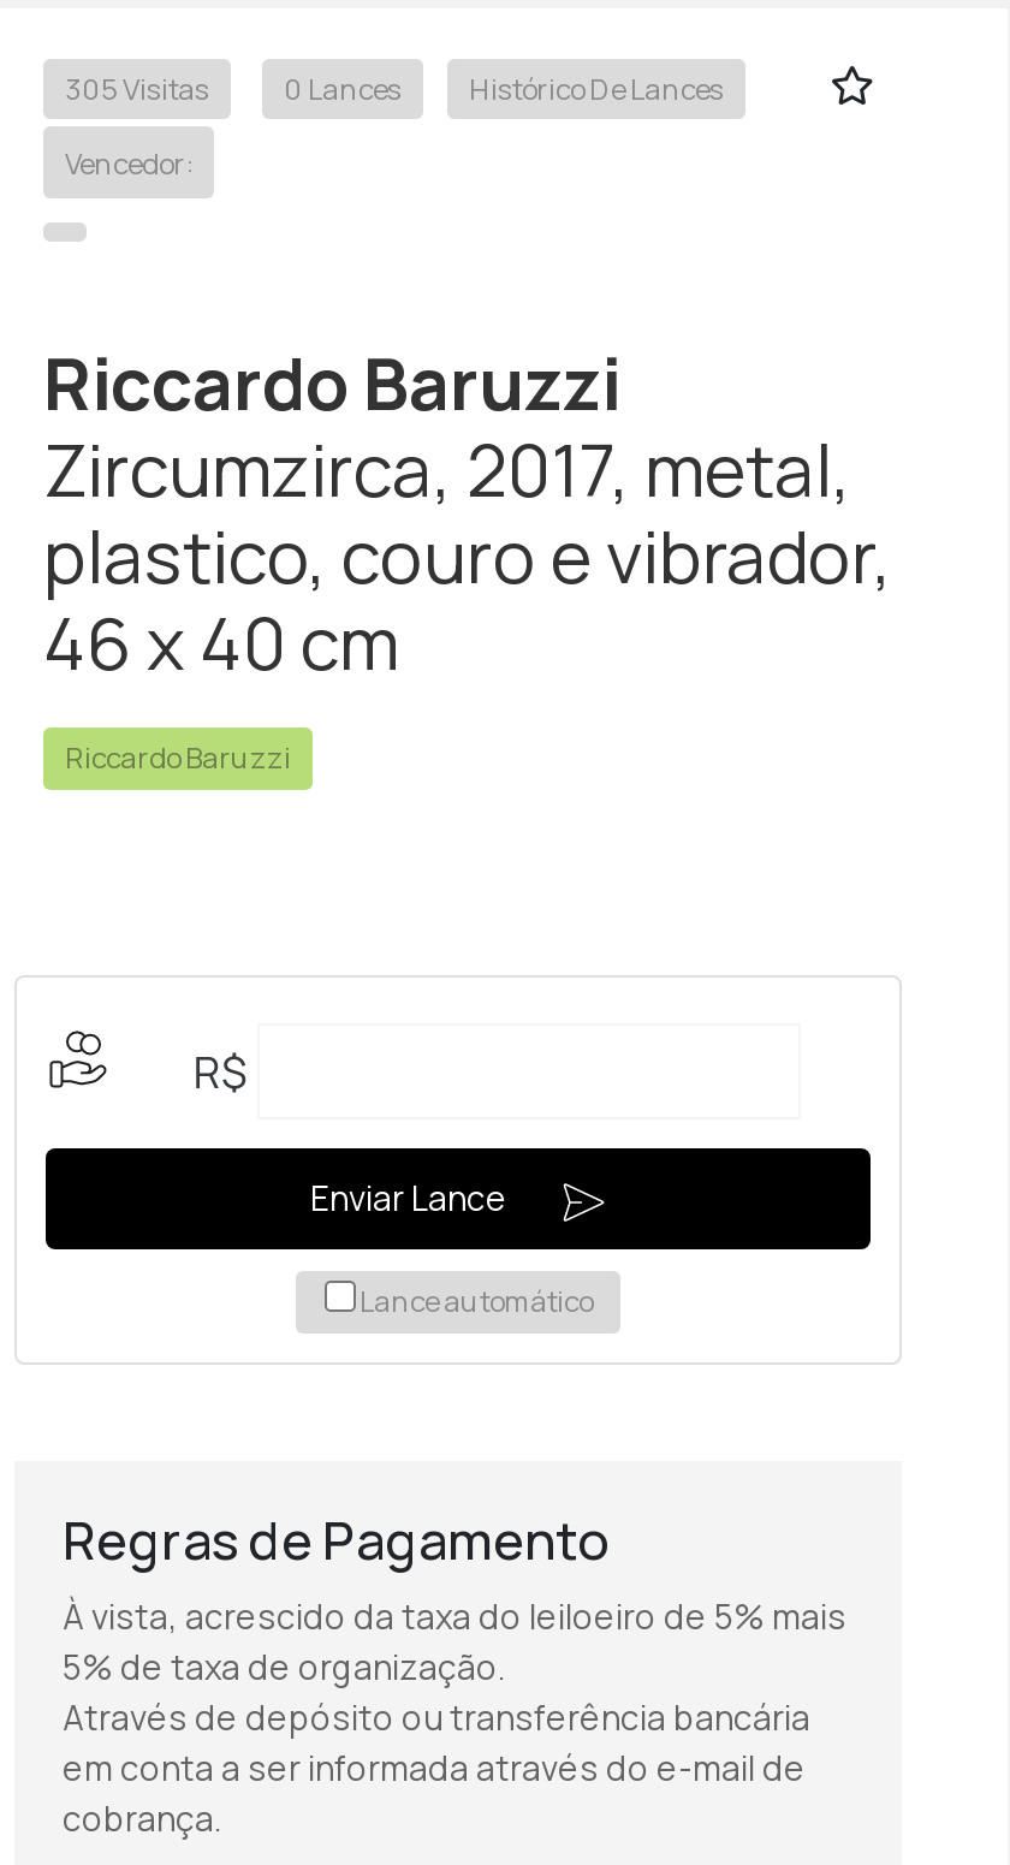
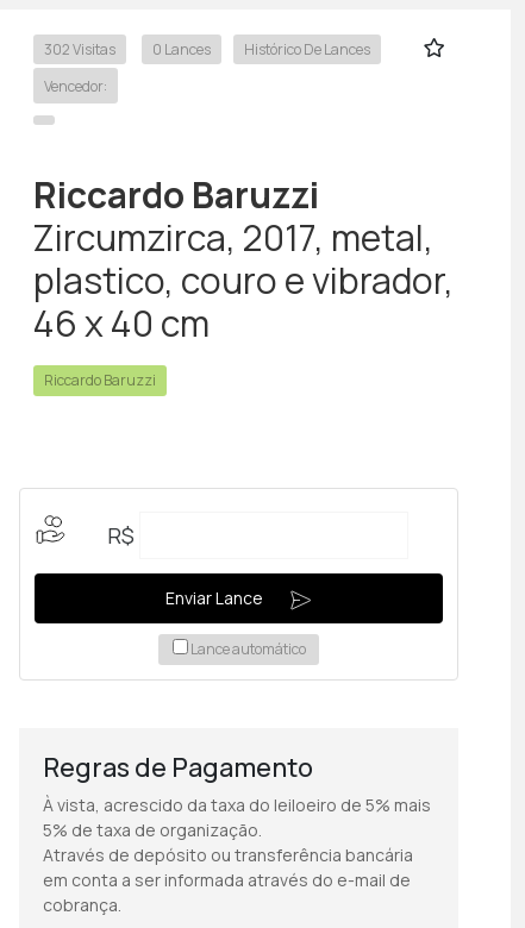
[65,68,724,109] 305 Visitas 0 Lances Histórico De Lances -> [44,39,370,59] 302 Visitas 0 Lances Histórico De Lances

